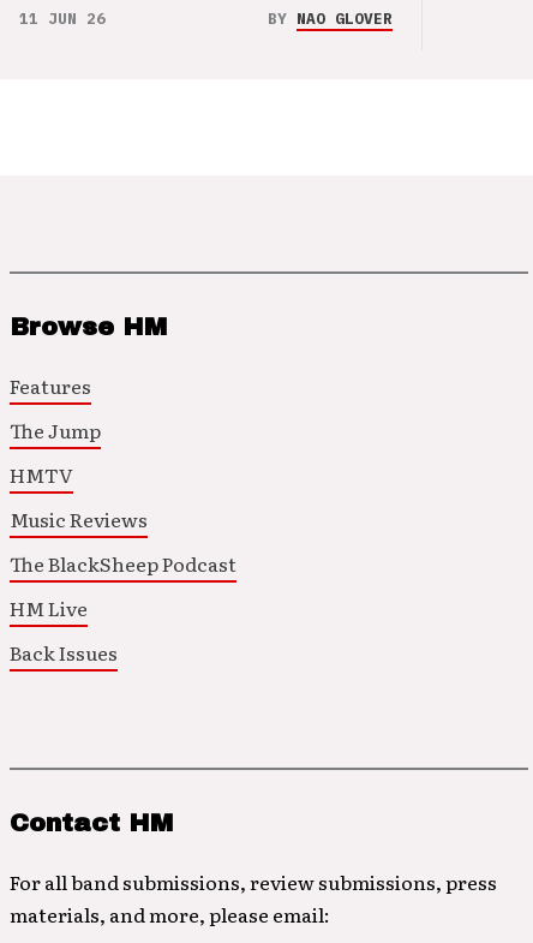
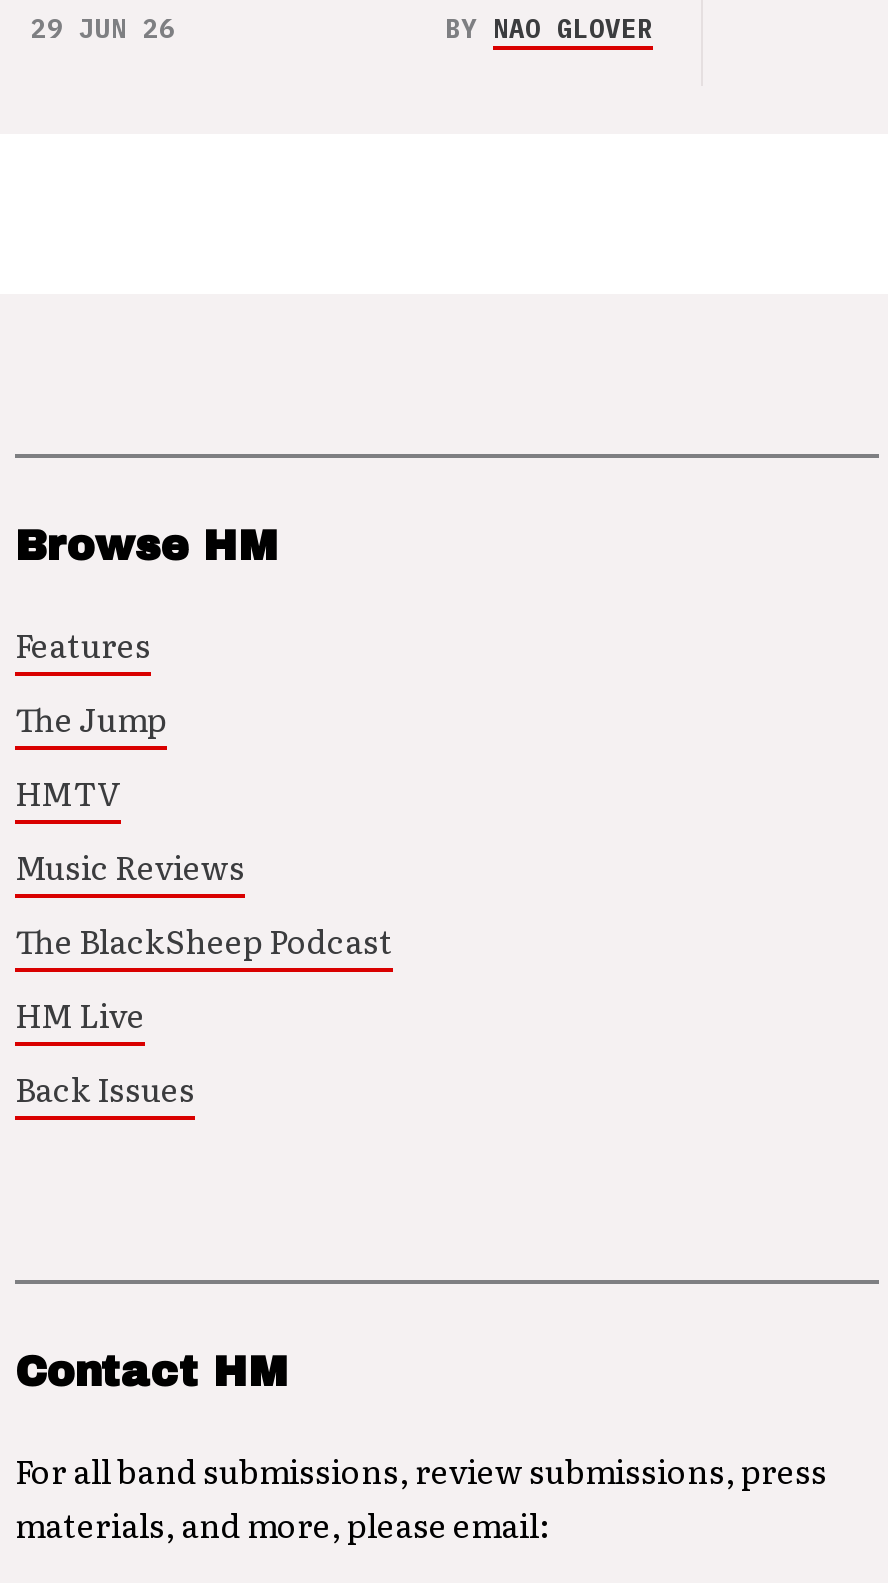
[19,9,106,29] 11 JUN 26 -> [31,12,175,46] 29 JUN 26

